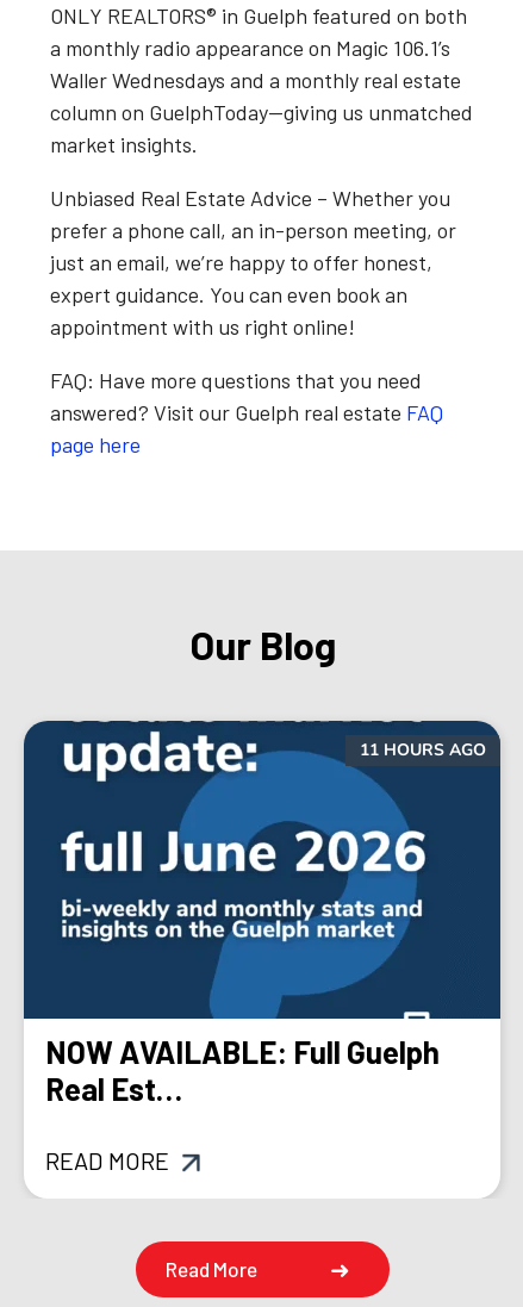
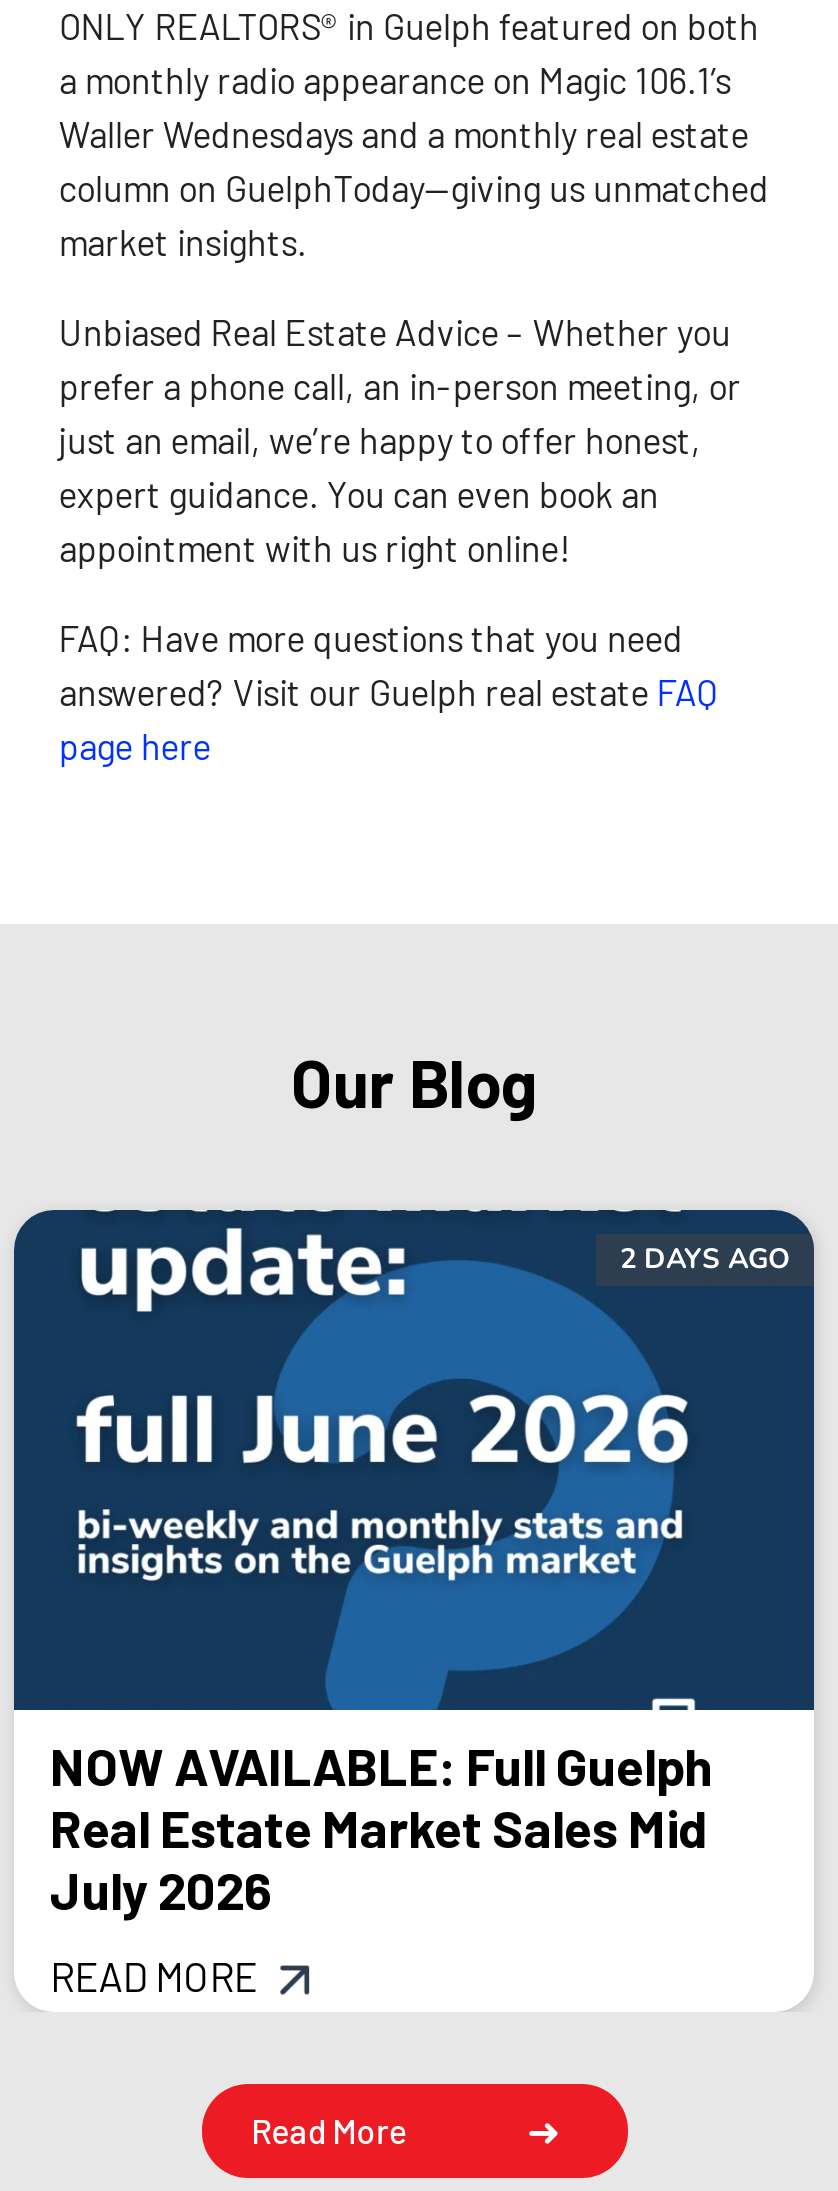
[360,738,486,761] 11 HOURS AGO -> [620,1240,790,1278] 2 DAYS AGO
[45,1070,182,1107] Real Est… -> [50,1796,706,1920] Real Estate Market Sales Mid | July 2026

